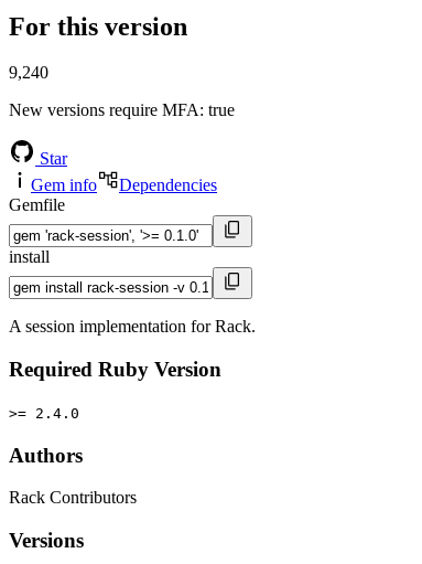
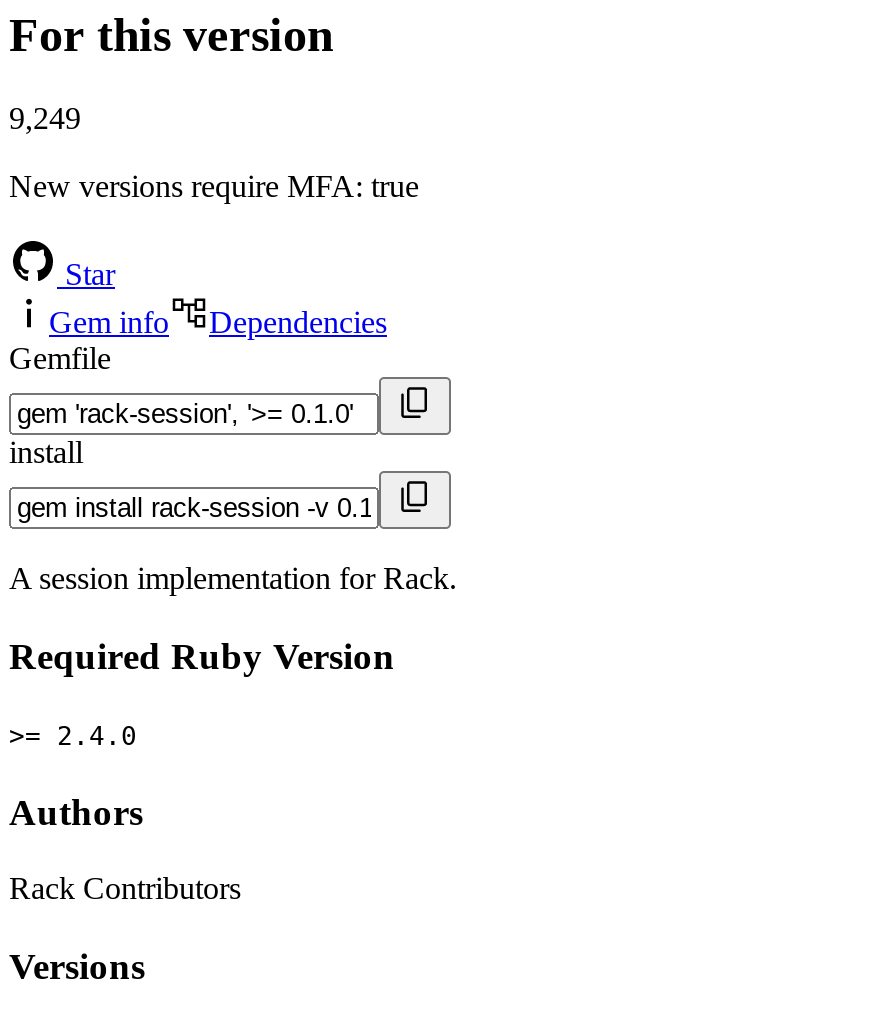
[9,63,48,82] 9,240 -> [9,102,81,136] 9,249

